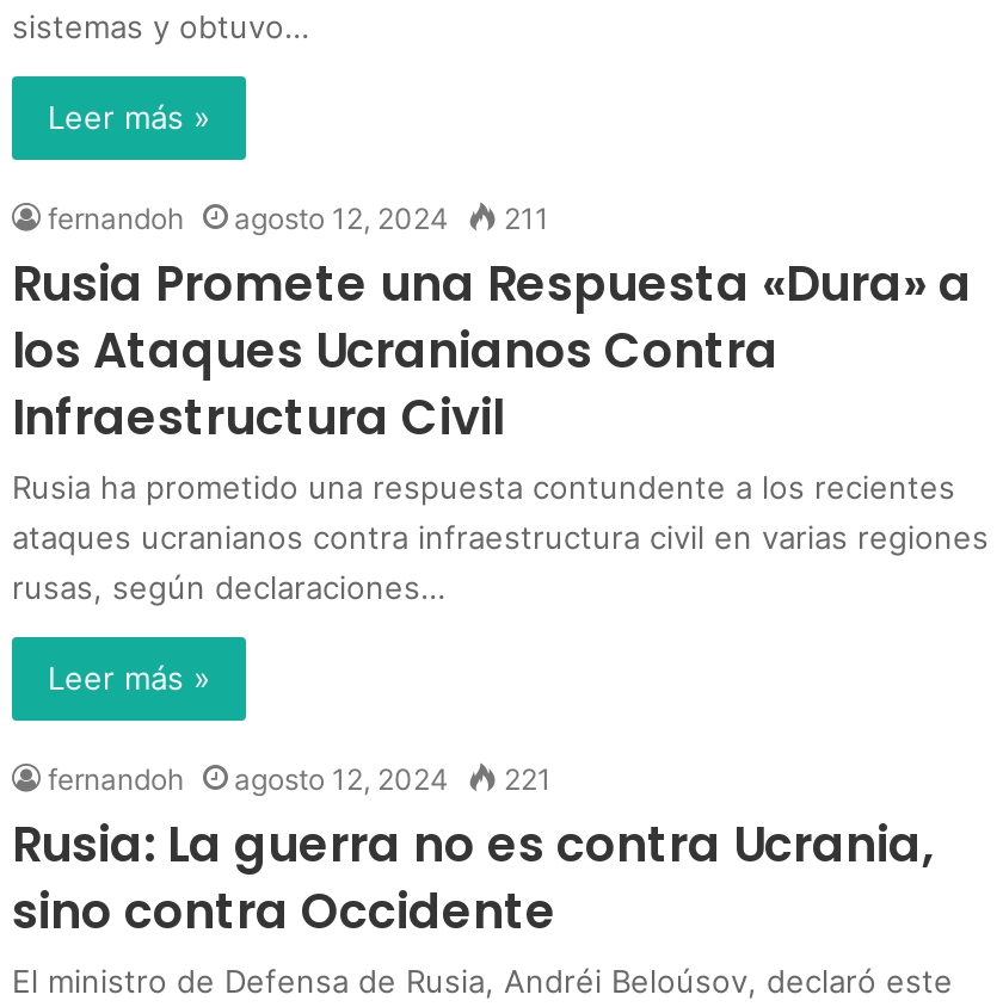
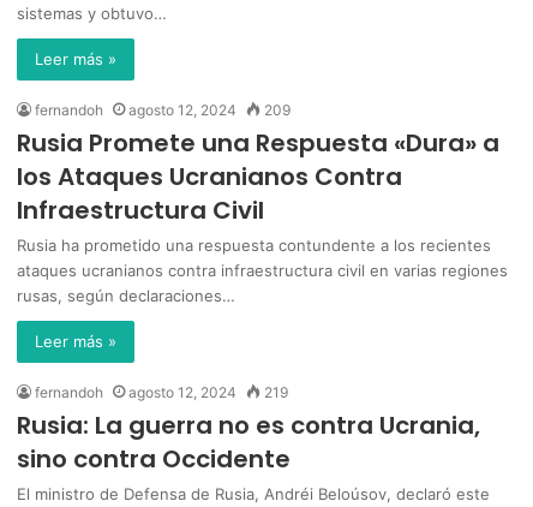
[48,200,549,236] fernandoh agosto 12, 2024 211 -> [35,101,291,119] fernandoh agosto 12, 2024 209
[48,761,552,797] fernandoh agosto 12, 2024 221 -> [35,383,288,401] fernandoh agosto 12, 2024 219

